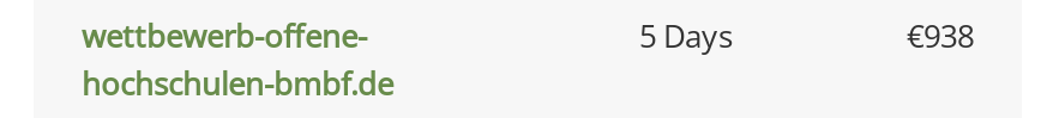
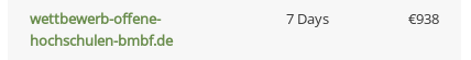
[639,14,733,57] 5 Days -> [286,9,328,28] 7 Days

